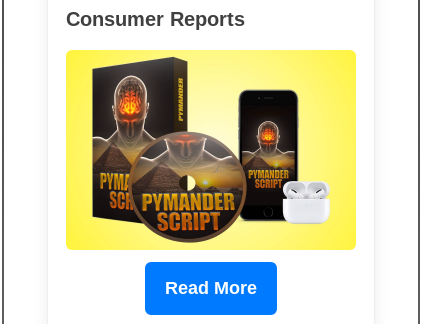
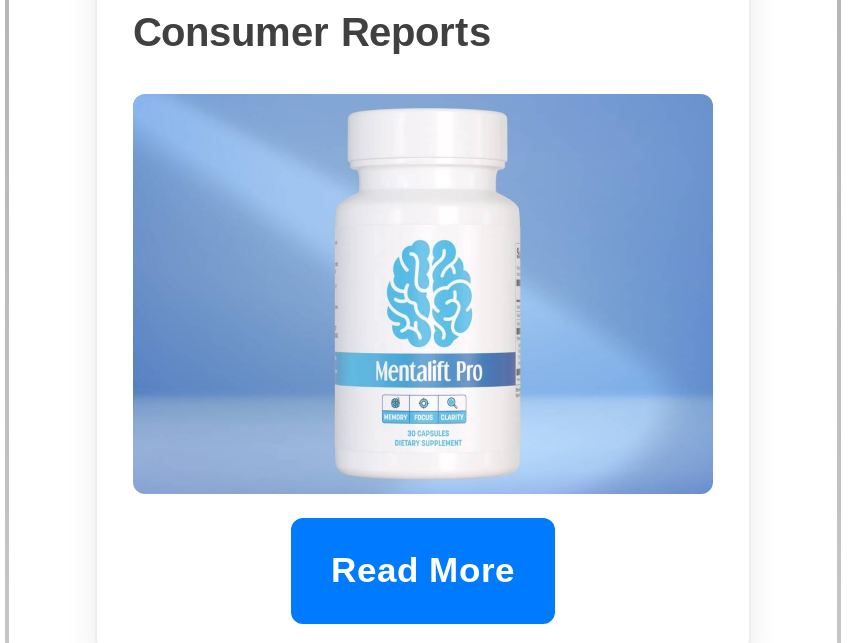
[65,49,357,251] [image] -> [131,93,715,495] [image]

